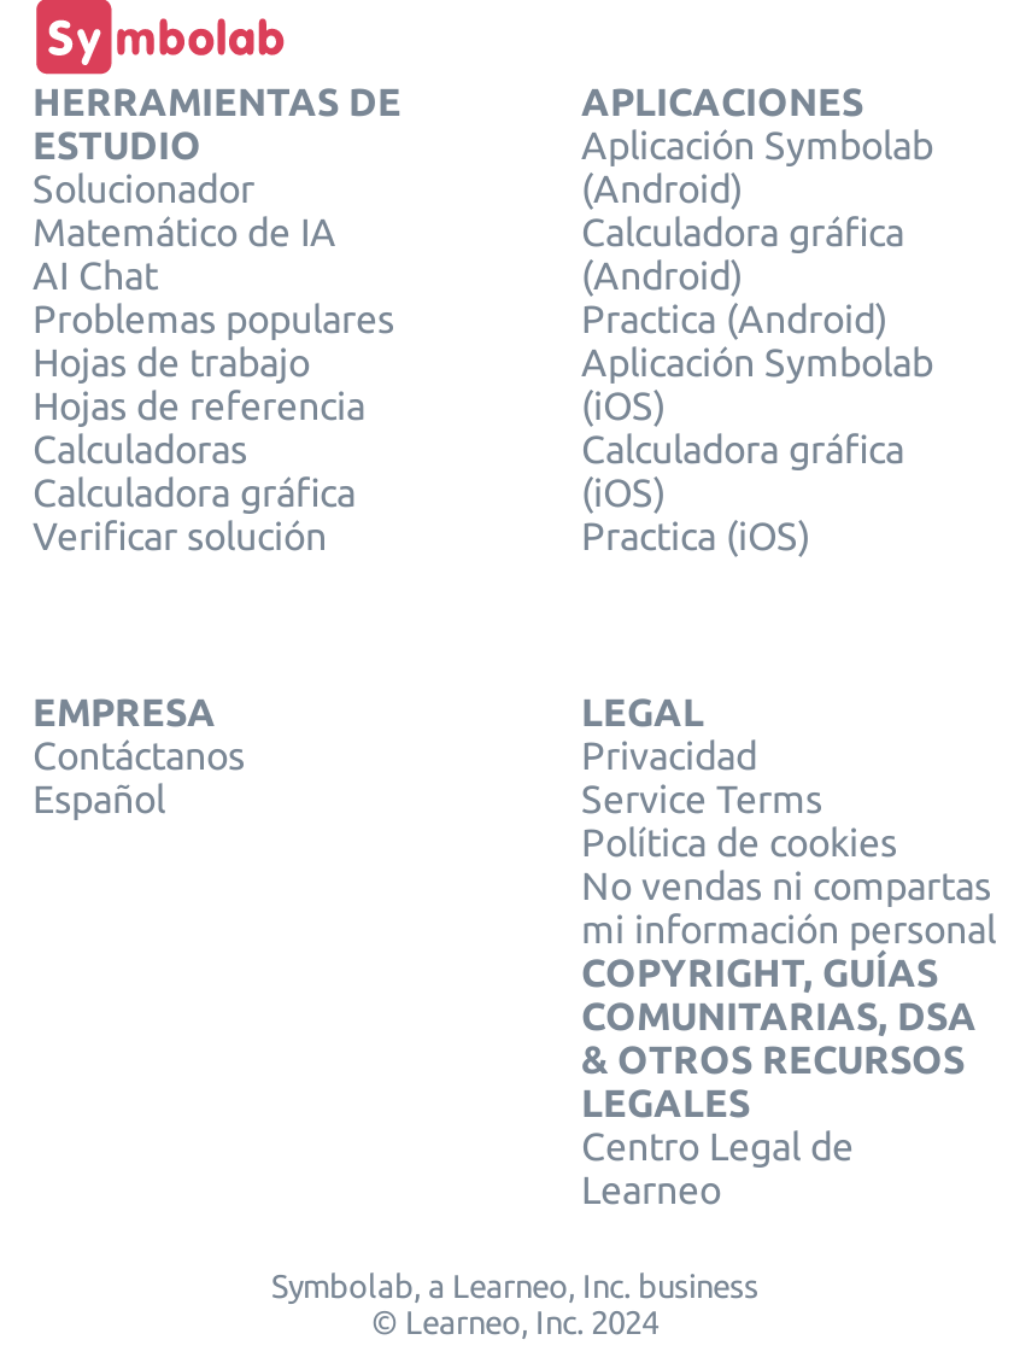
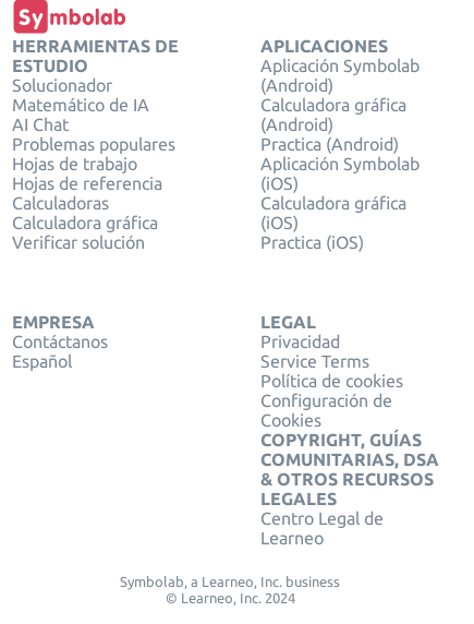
[581,865,996,952] No vendas ni compartas | mi información personal -> [260,391,392,430] Configuración de | Cookies

